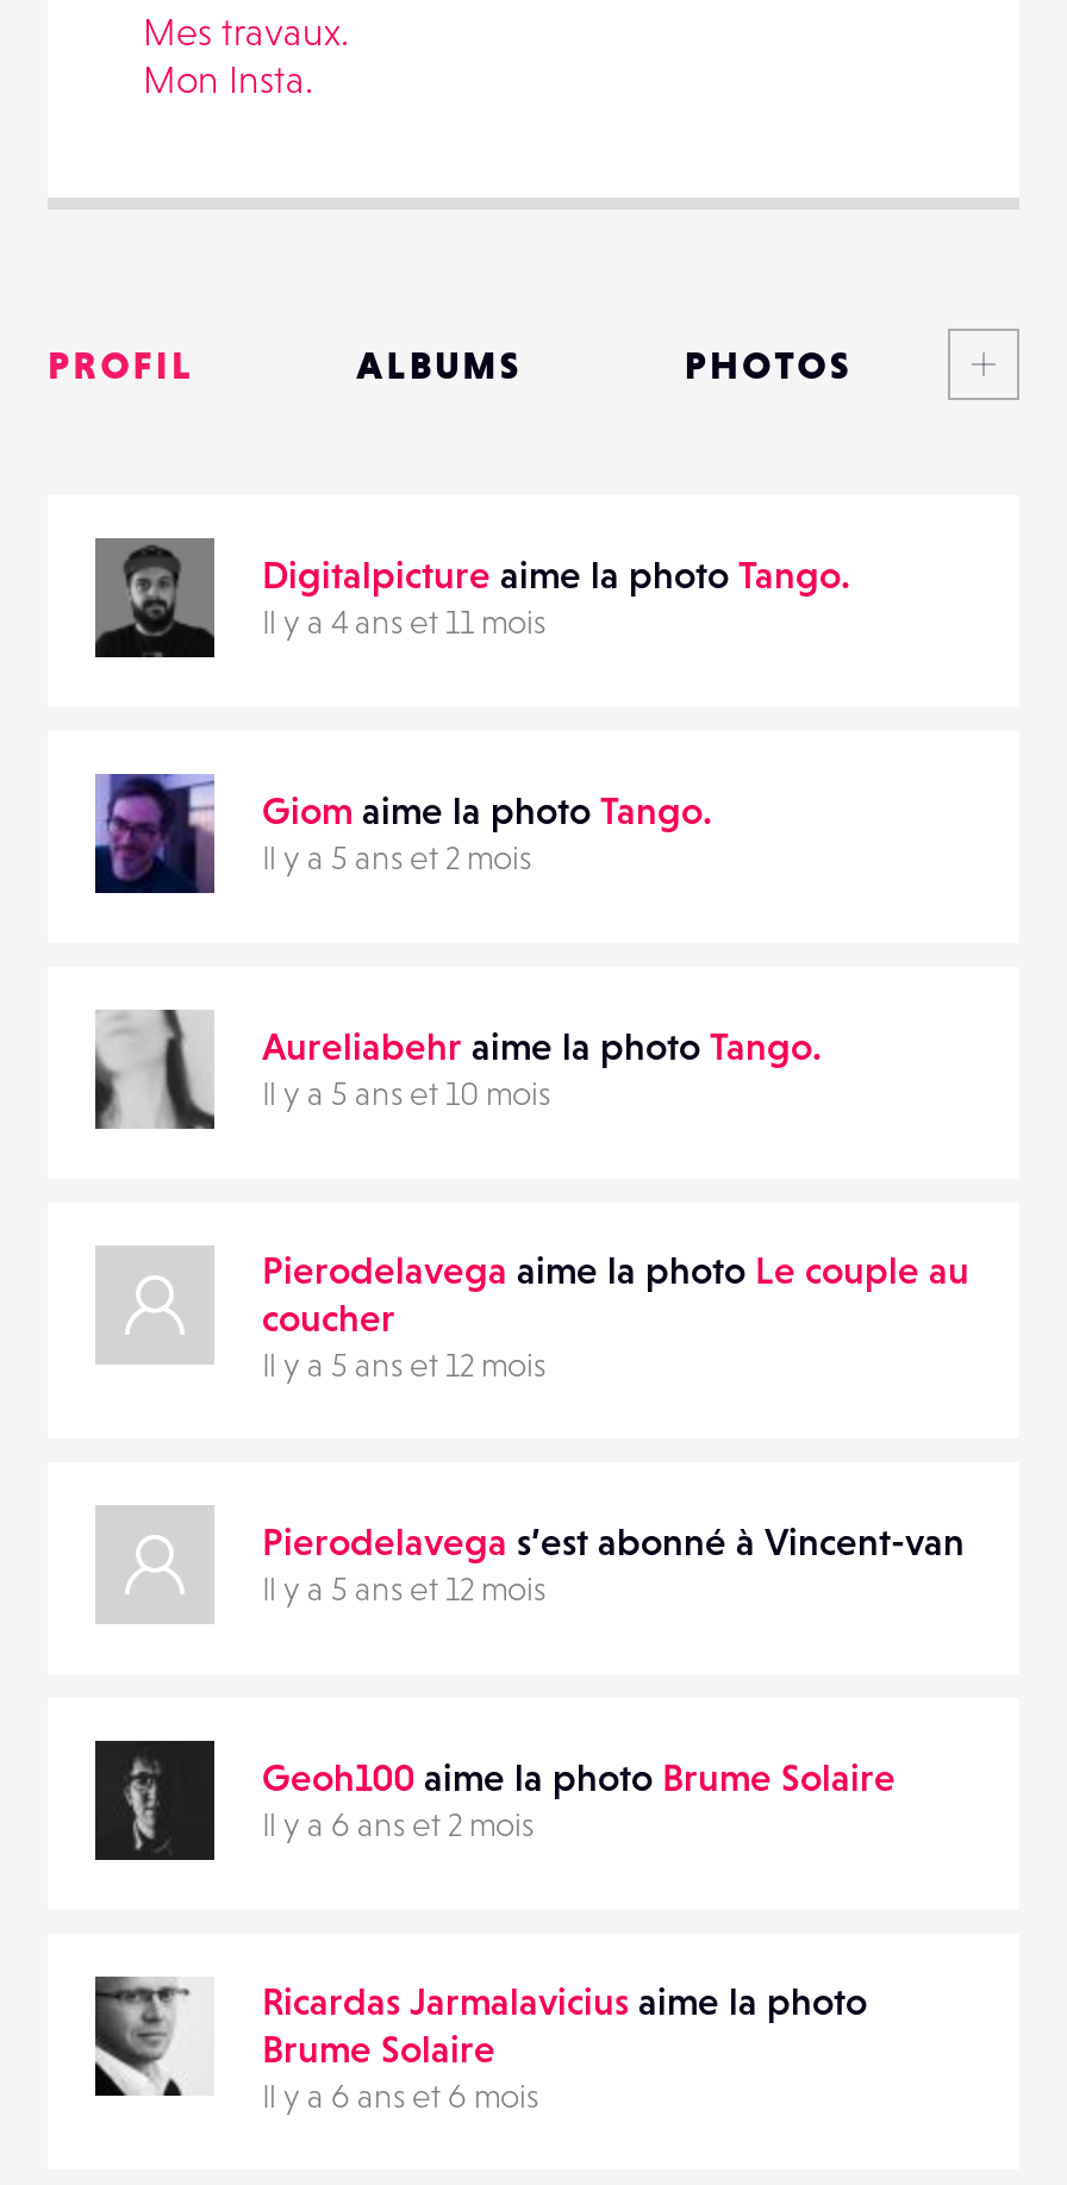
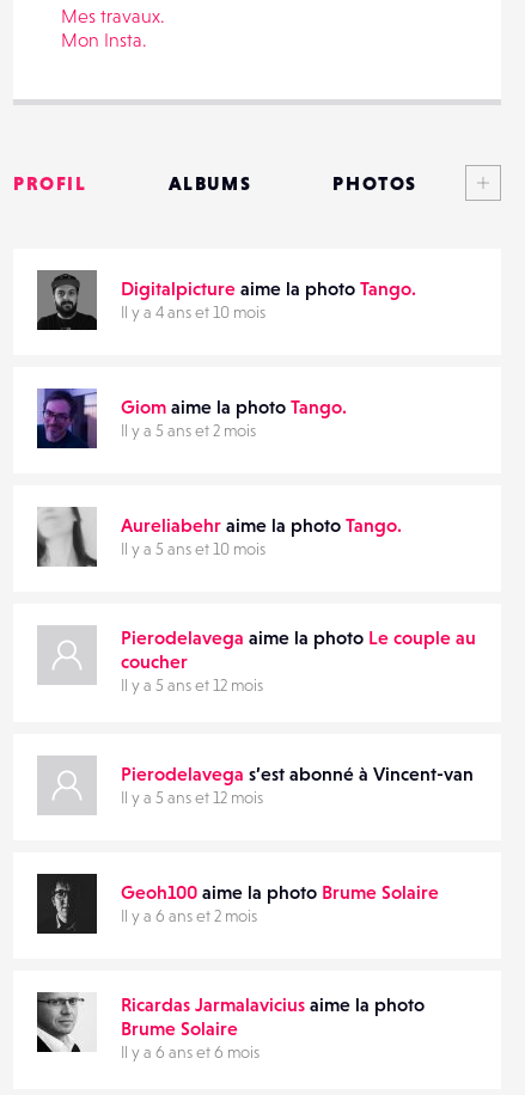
[262,603,545,641] Il y a 4 ans et 11 mois -> [121,302,265,322] Il y a 4 ans et 10 mois

